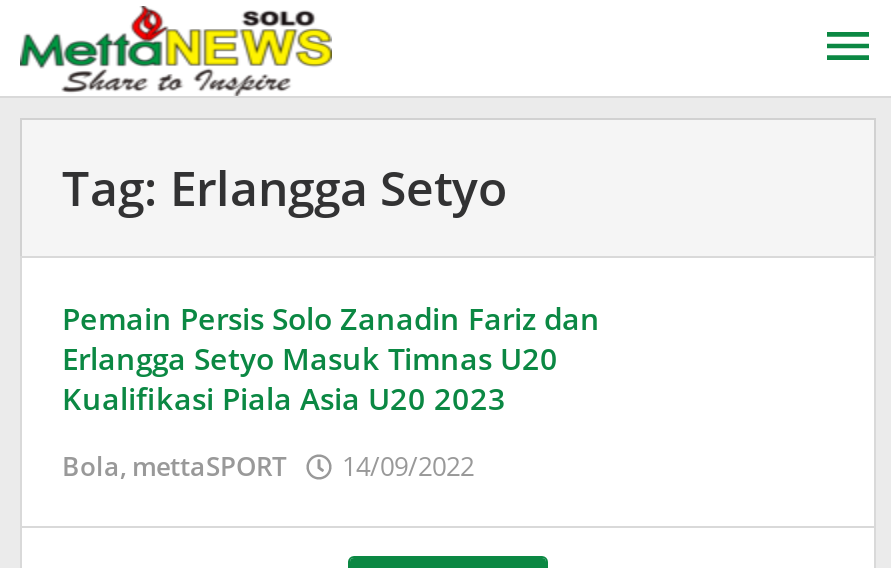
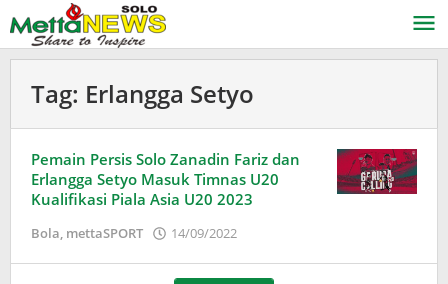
none -> [336,148,418,195] [image]

